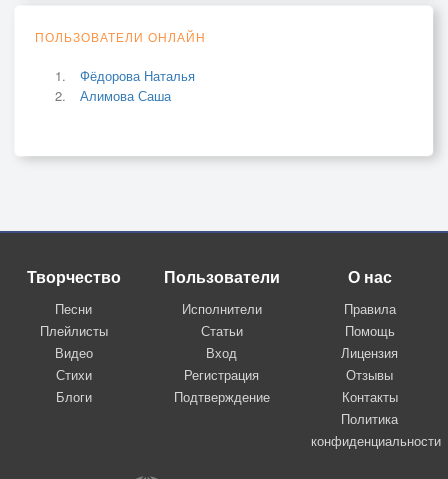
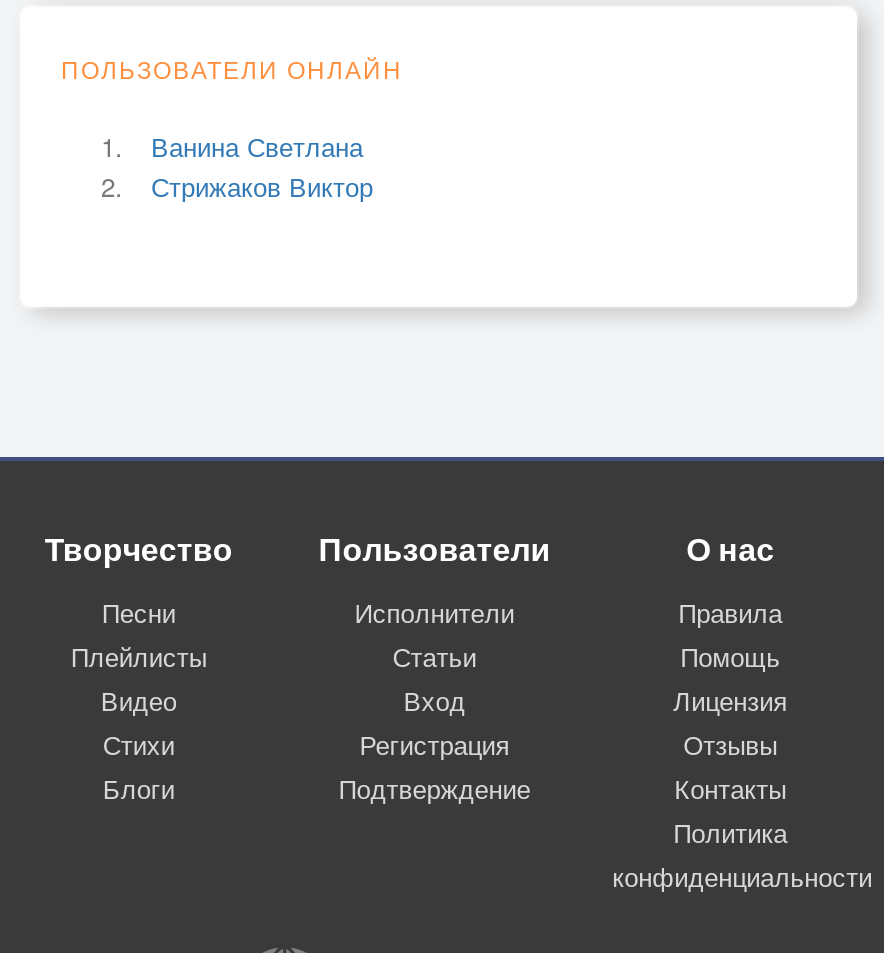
[80,66,195,105] Фёдорова Наталья | Алимова Саша -> [151,127,373,205] Ванина Светлана | Стрижаков Виктор

